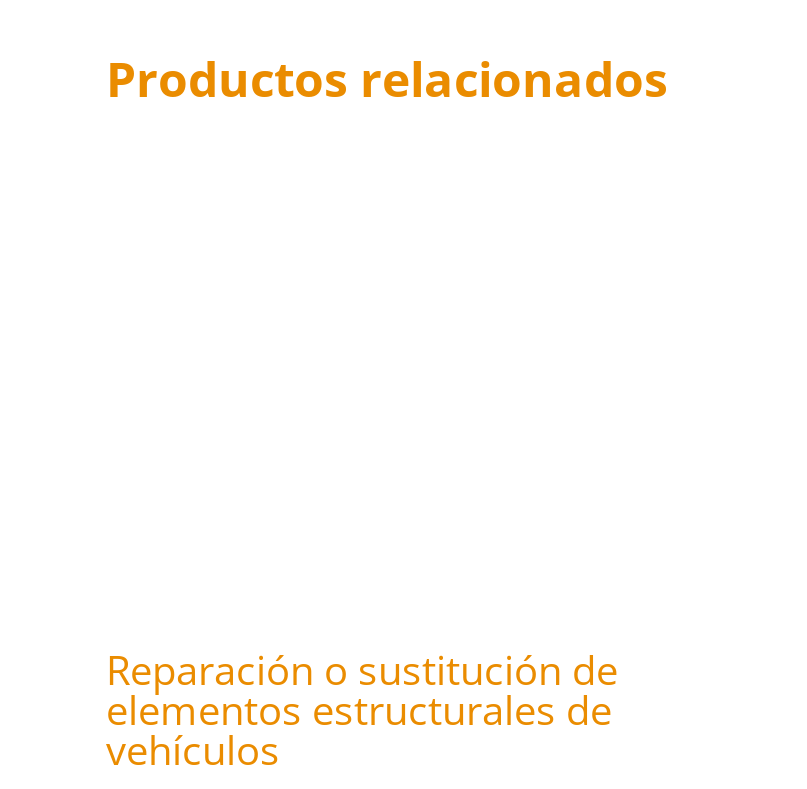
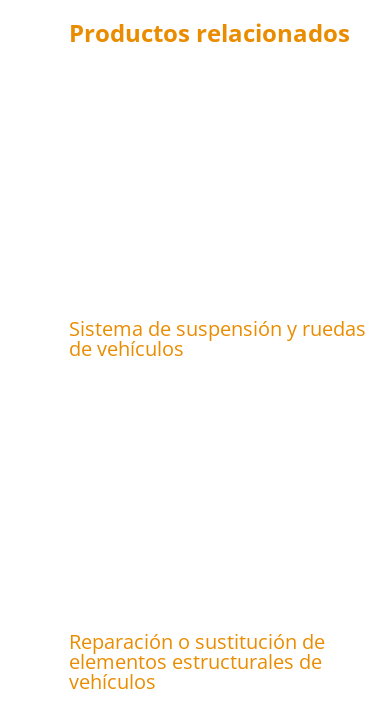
none -> [69,315,366,362] Sistema de suspensión y ruedas | de vehículos

